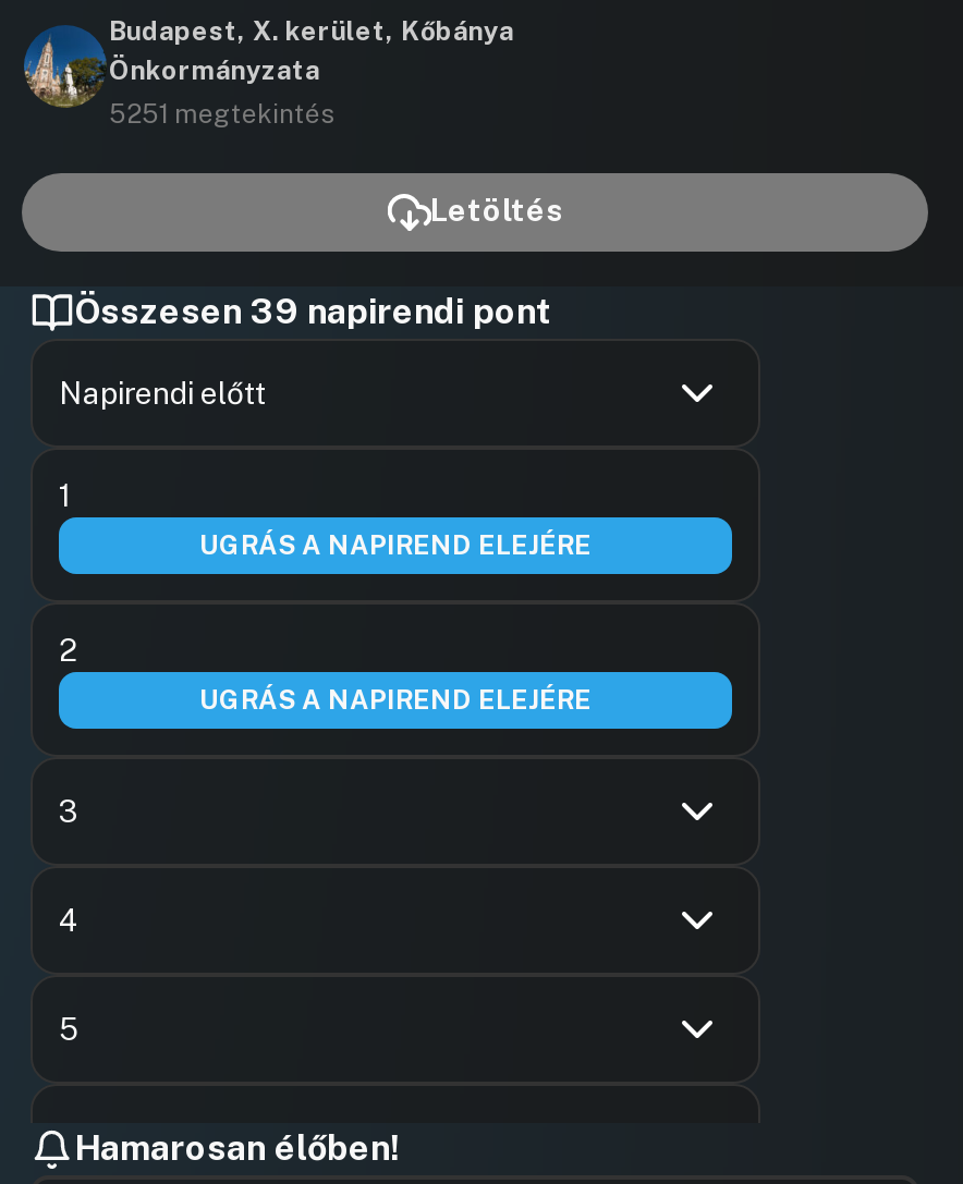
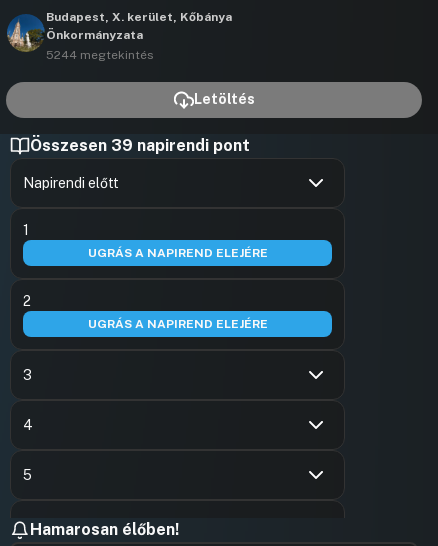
[109,100,336,130] 5251 megtekintés -> [46,48,154,62] 5244 megtekintés

